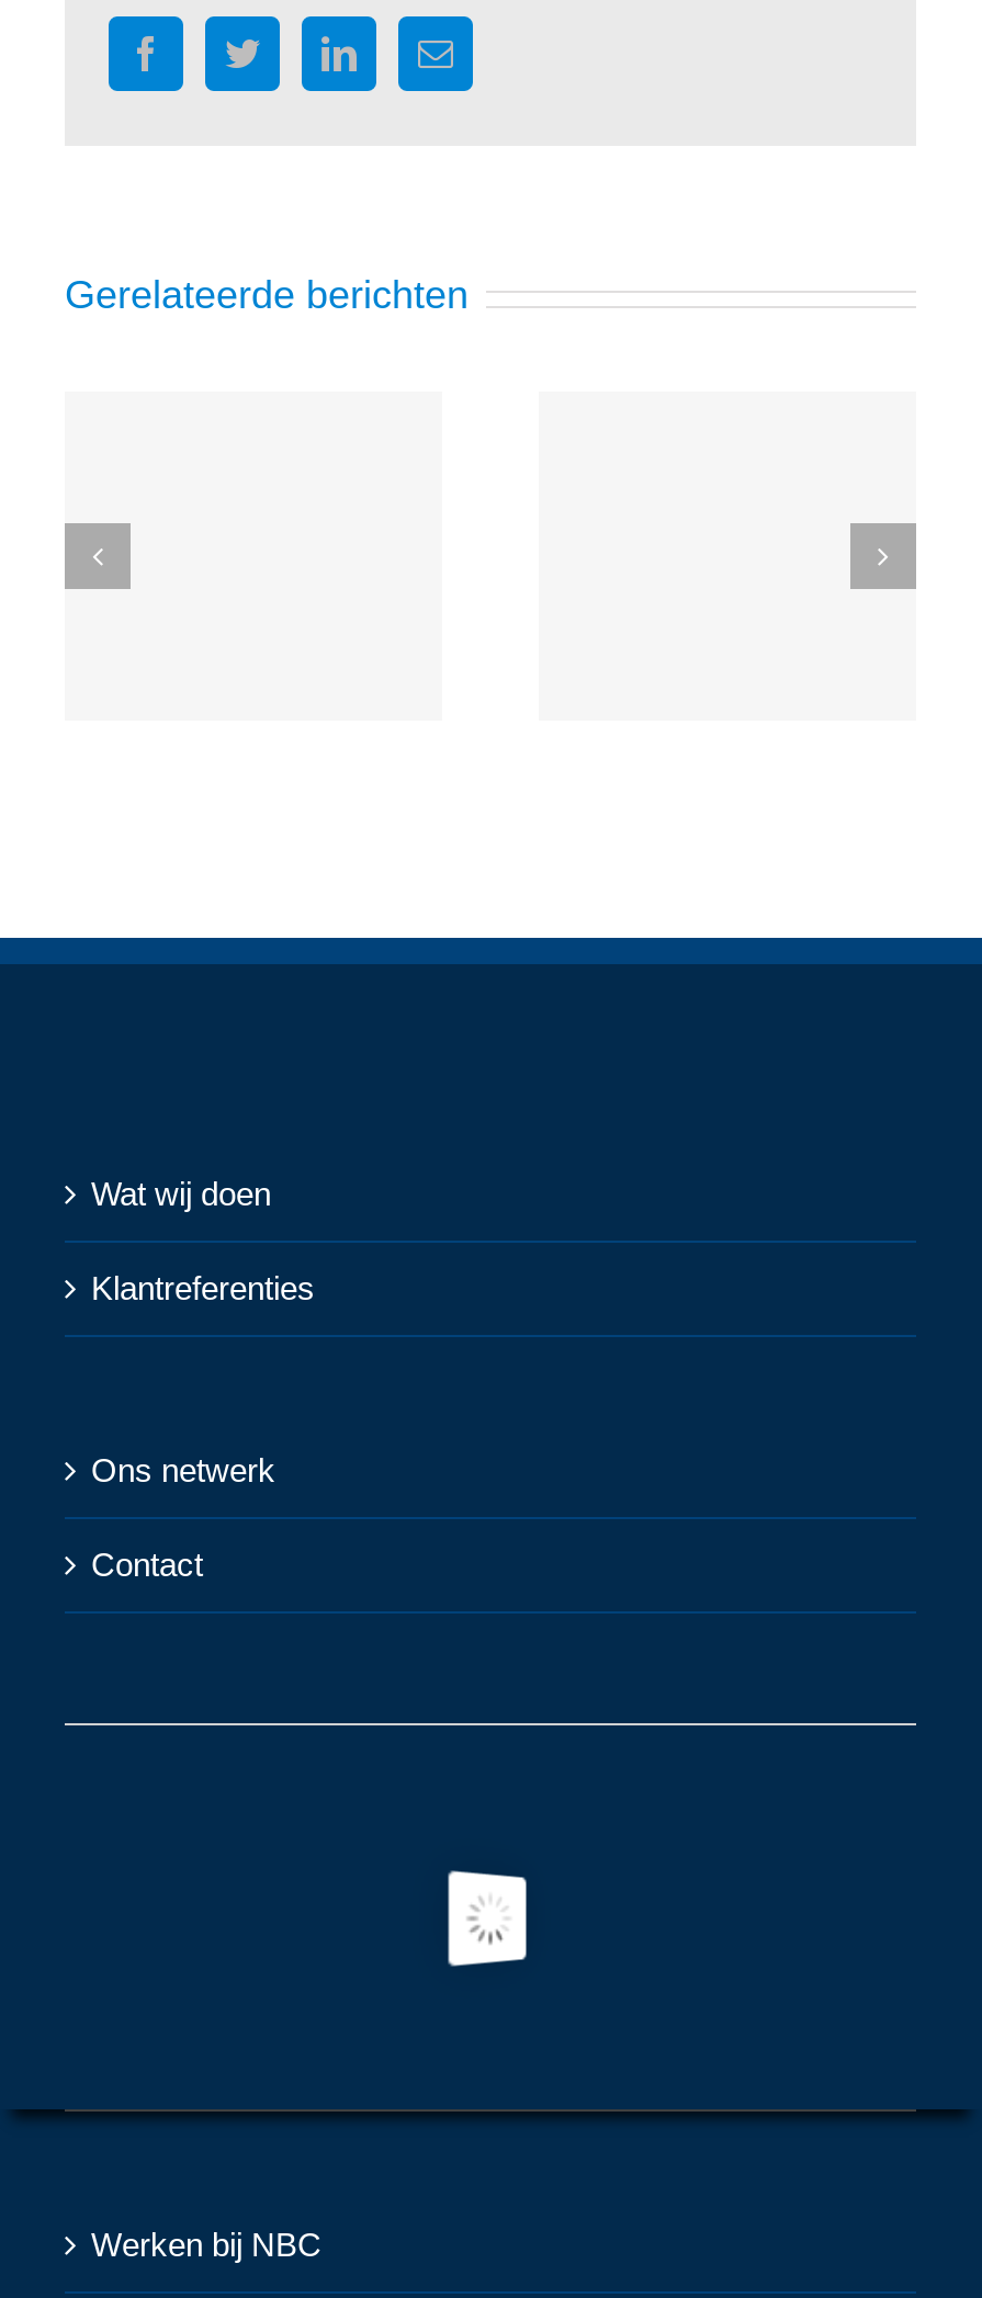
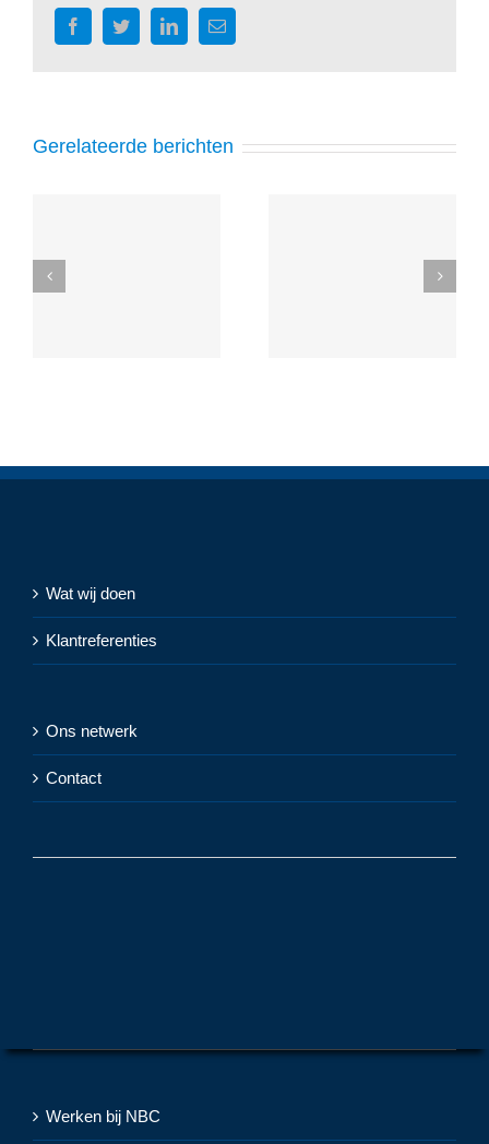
[447,1868,528,1969] [image] -> none

